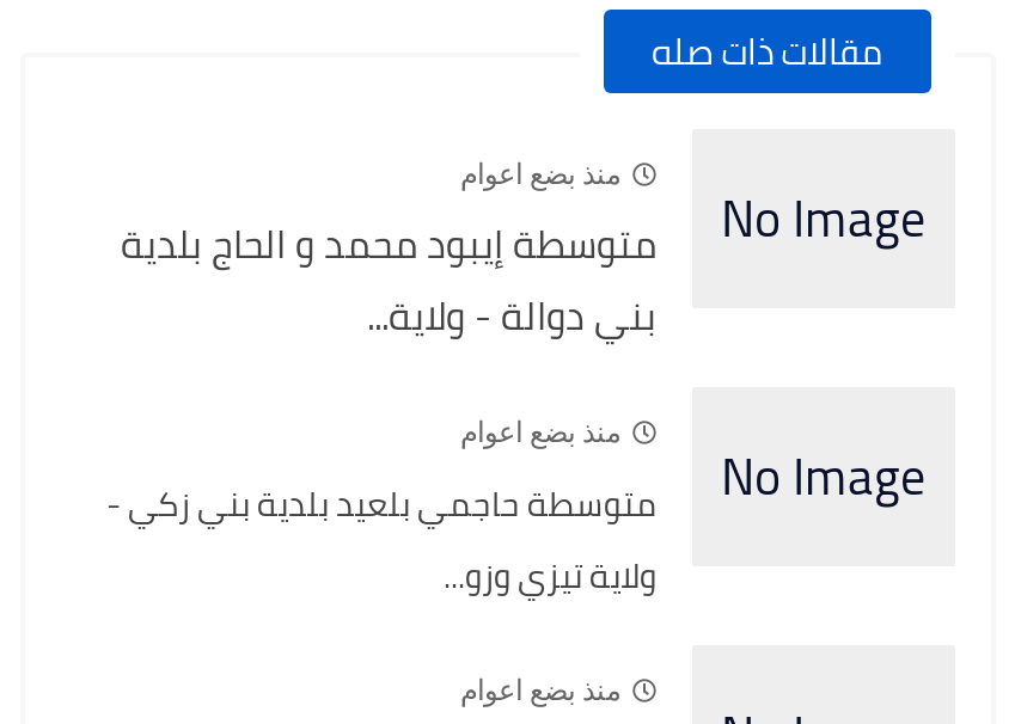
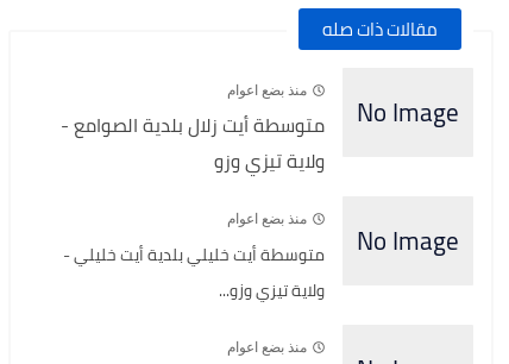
[121,208,656,351] متوسطة إيبود محمد و الحاج بلدية | بني دوالة - ولاية... -> [61,107,325,178] متوسطة أيت زلال بلدية الصوامع - | ولاية تيزي وزو
[106,473,656,535] متوسطة حاجمي بلعيد بلدية بني زكي - -> [63,239,325,270] متوسطة أيت خليلي بلدية أيت خليلي -

